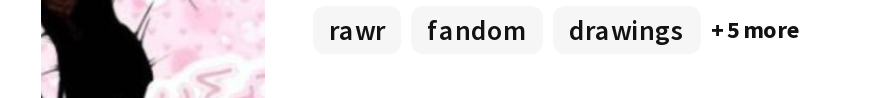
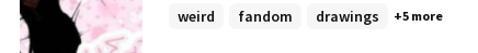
[329,12,385,48] rawr -> [178,7,215,26] weird

